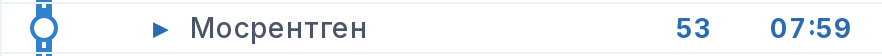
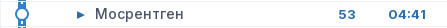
[676,12,852,44] 53 07:59 -> [338,6,426,22] 53 04:41

